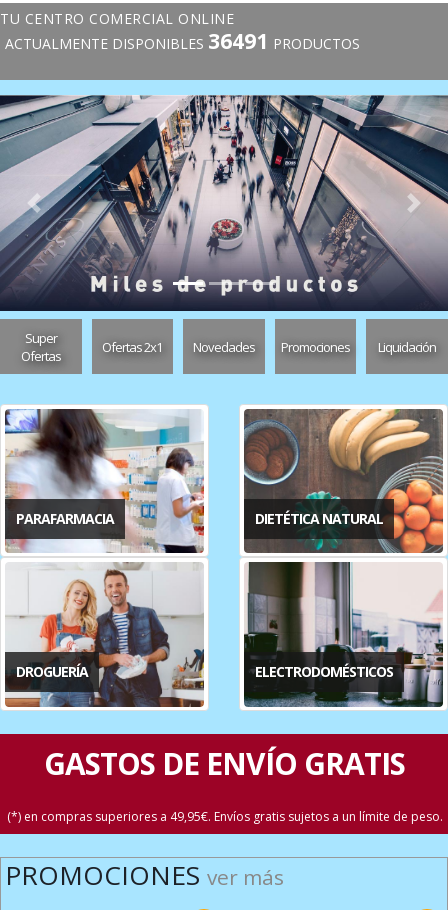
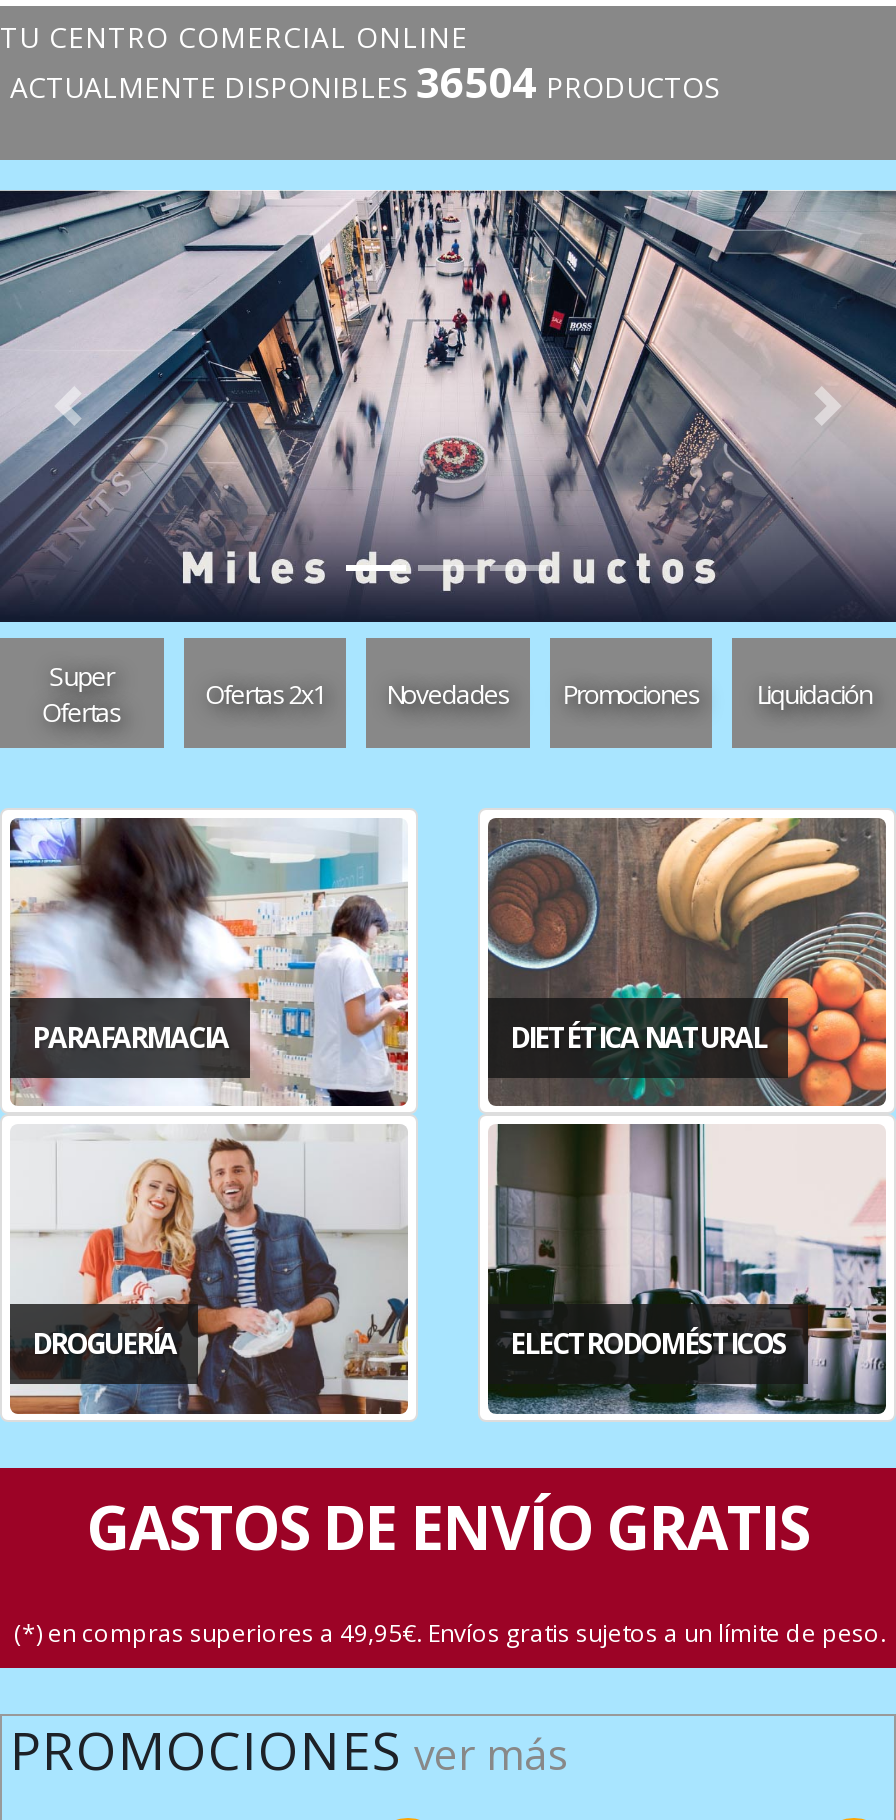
[5,27,360,55] ACTUALMENTE DISPONIBLES 36491 PRODUCTOS -> [10,54,720,110] ACTUALMENTE DISPONIBLES 36504 PRODUCTOS

